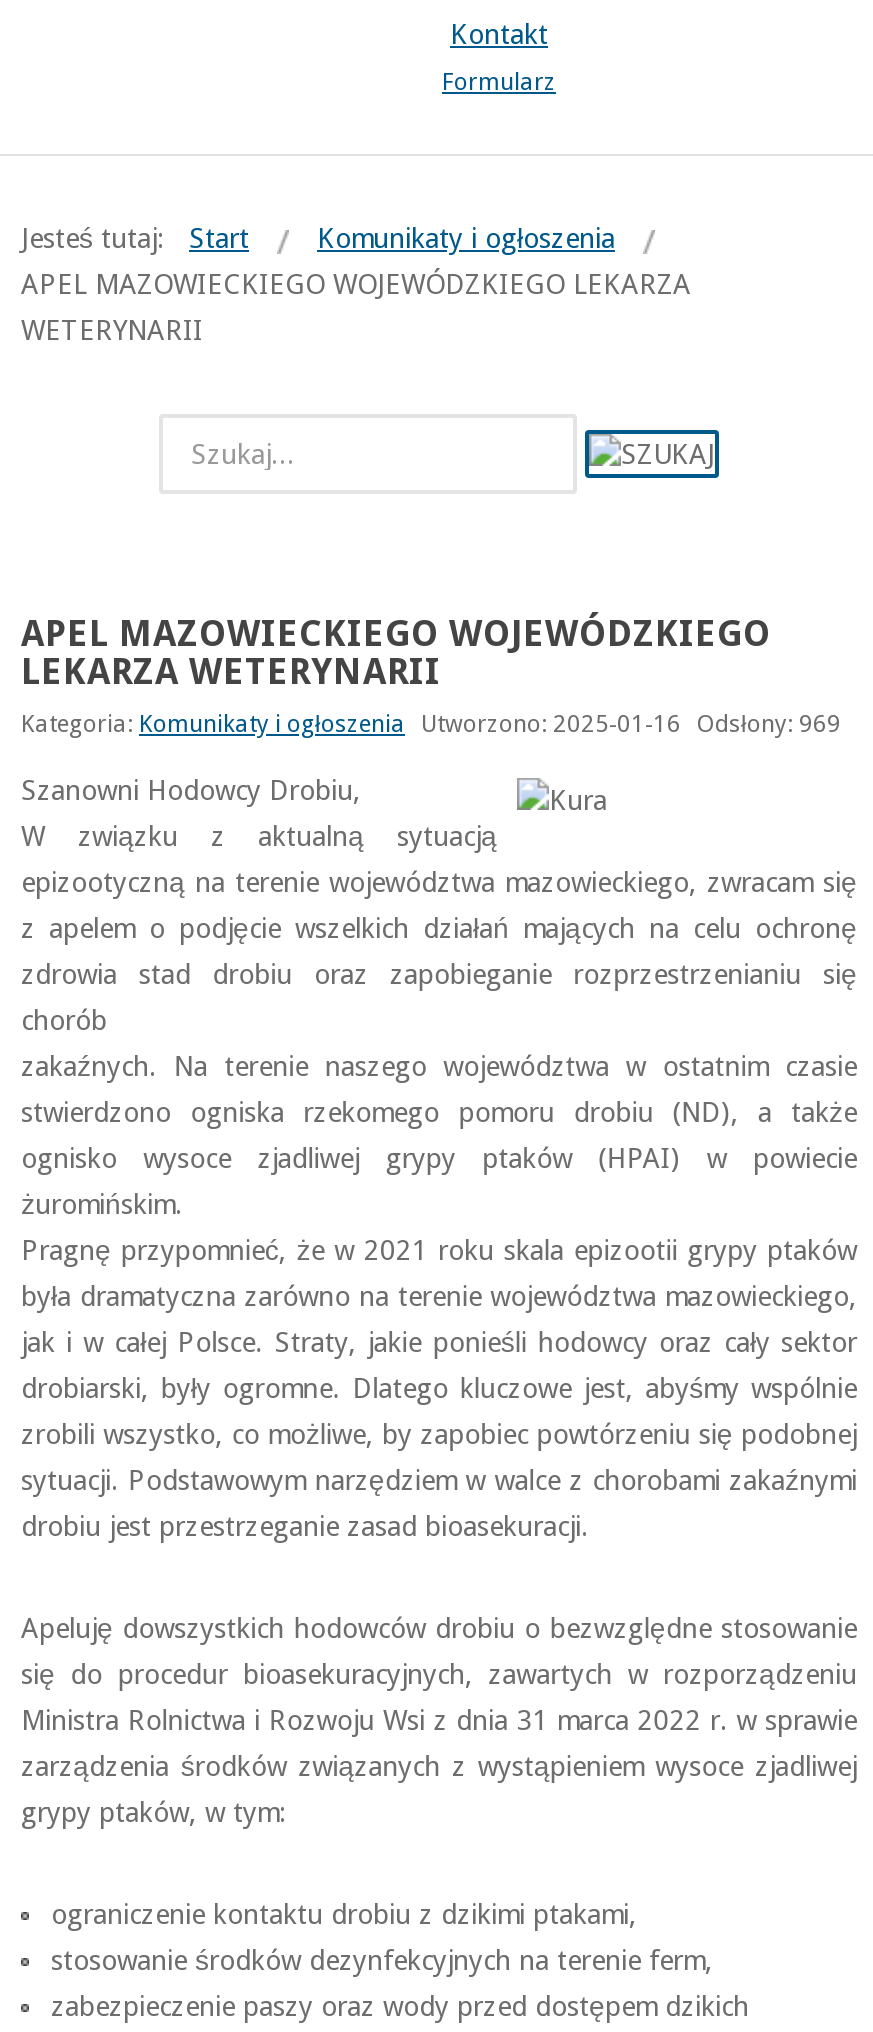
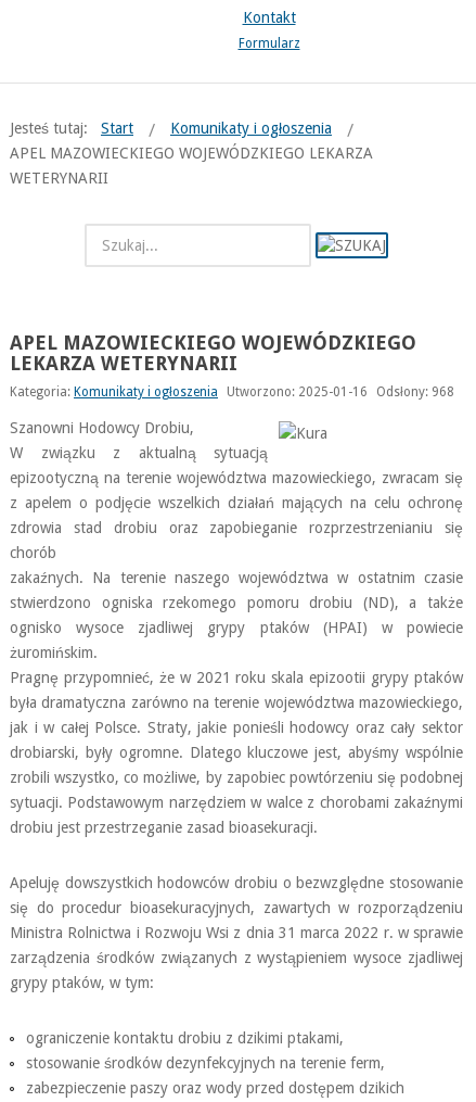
[21,711,841,739] Kategoria: Komunikaty i ogłoszenia Utworzono: 2025-01-16 Odsłony: 969 -> [10,385,454,400] Kategoria: Komunikaty i ogłoszenia Utworzono: 2025-01-16 Odsłony: 968

